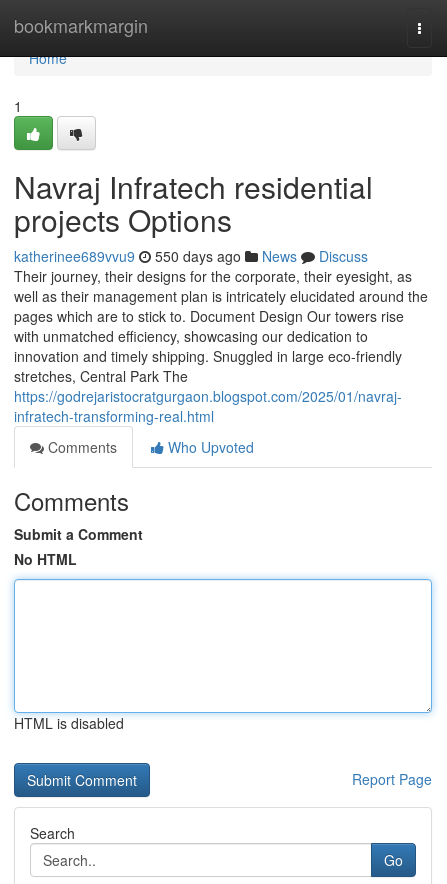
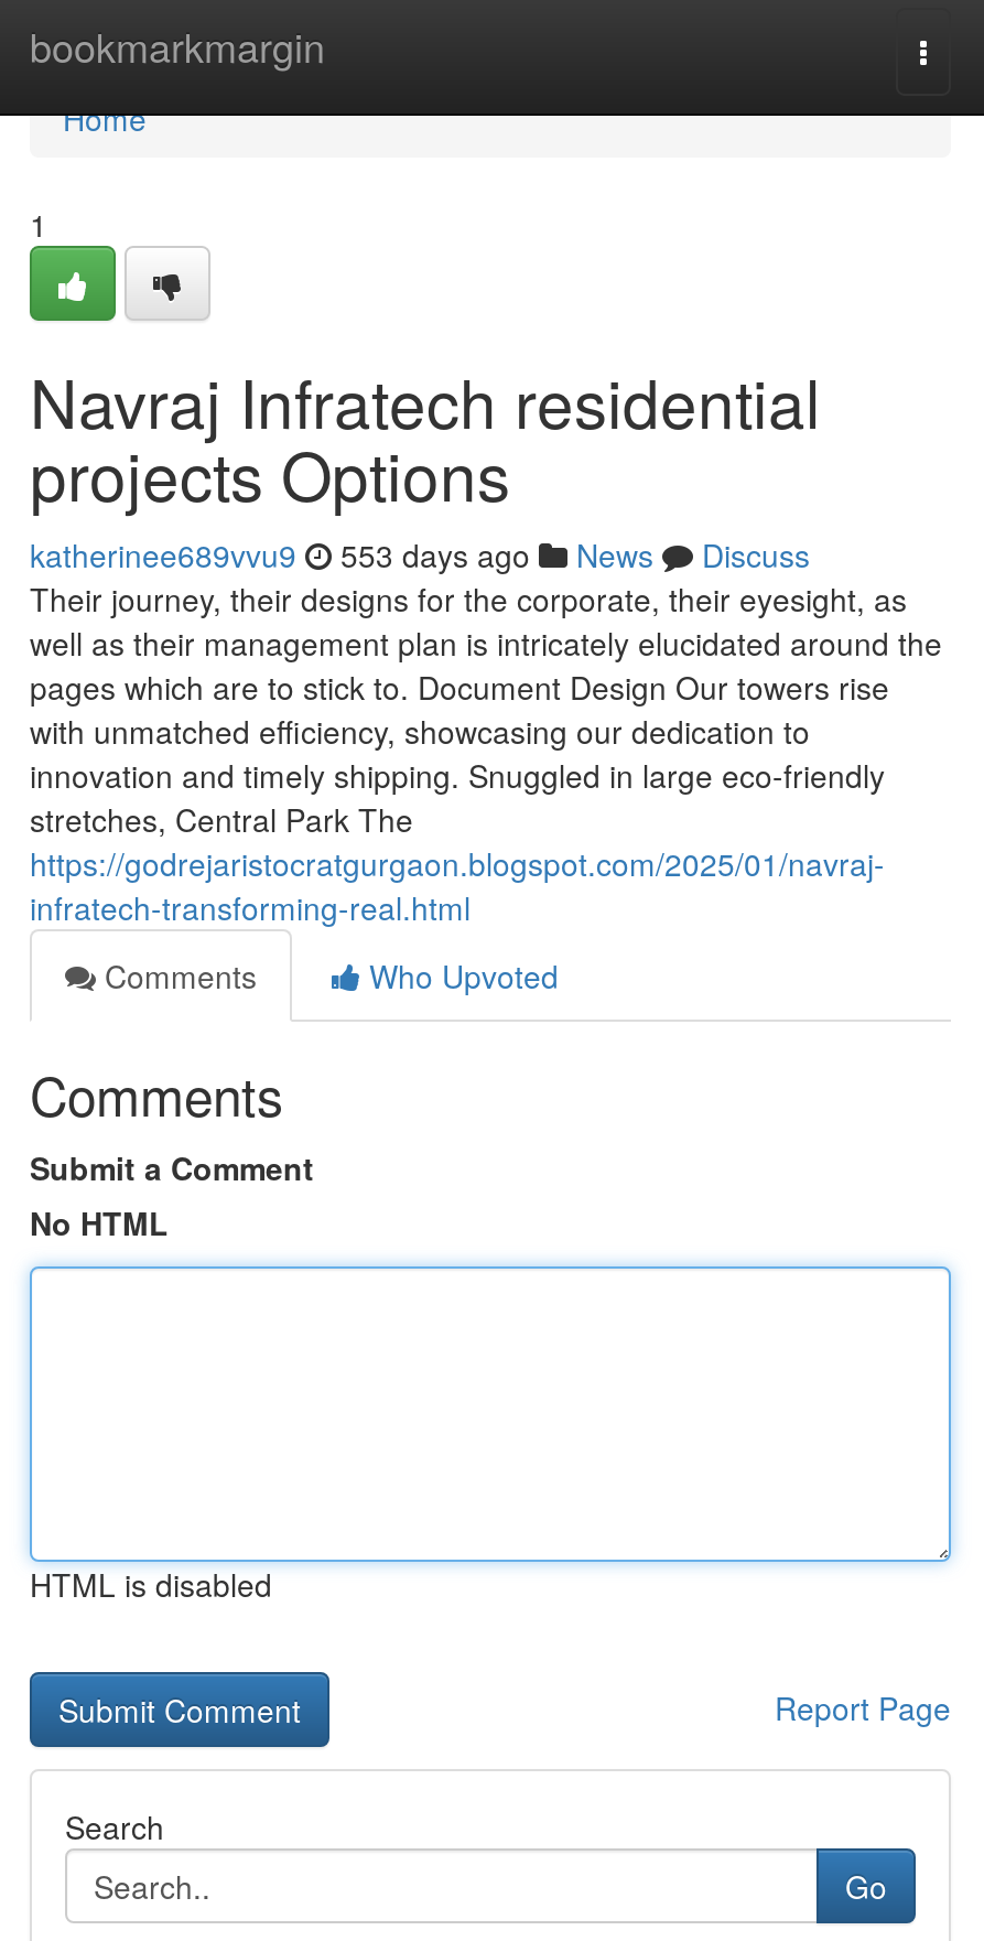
[14,246,368,266] katherinee689vvu9 550 days ago News Discuss -> [30,532,810,576] katherinee689vvu9 553 days ago News Discuss

